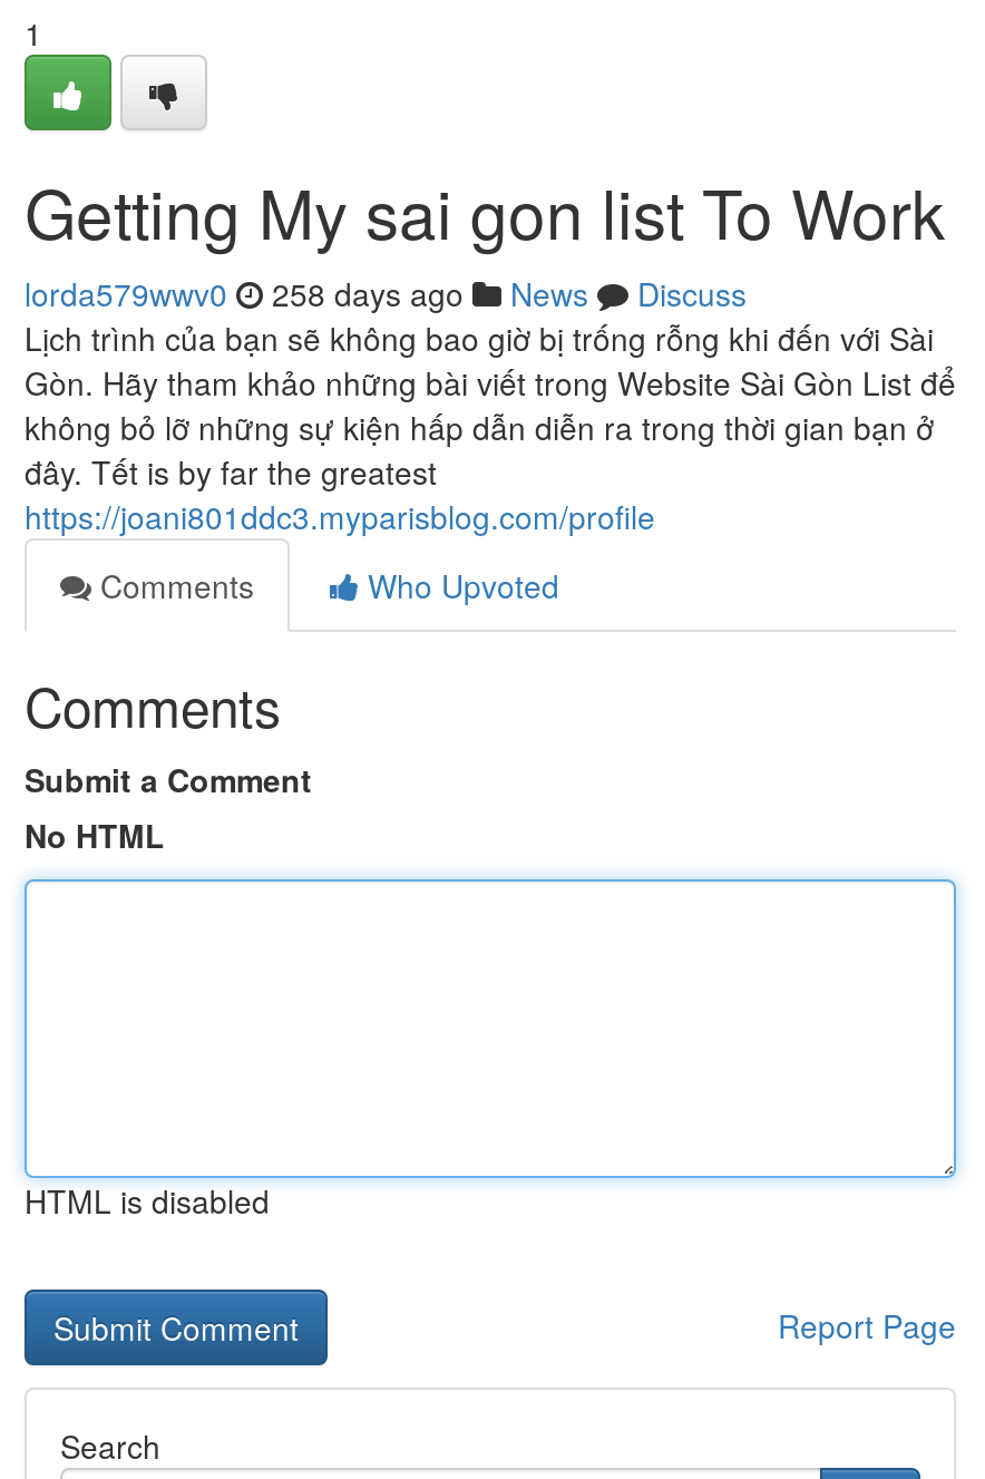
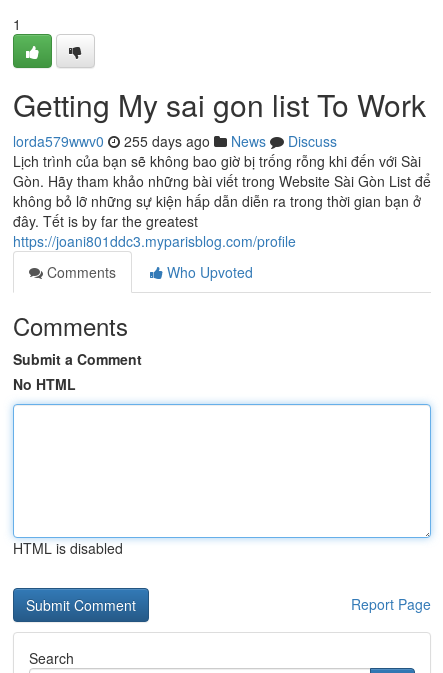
[25,271,747,315] lorda579wwv0 258 days ago News Discuss -> [13,131,337,151] lorda579wwv0 255 days ago News Discuss

